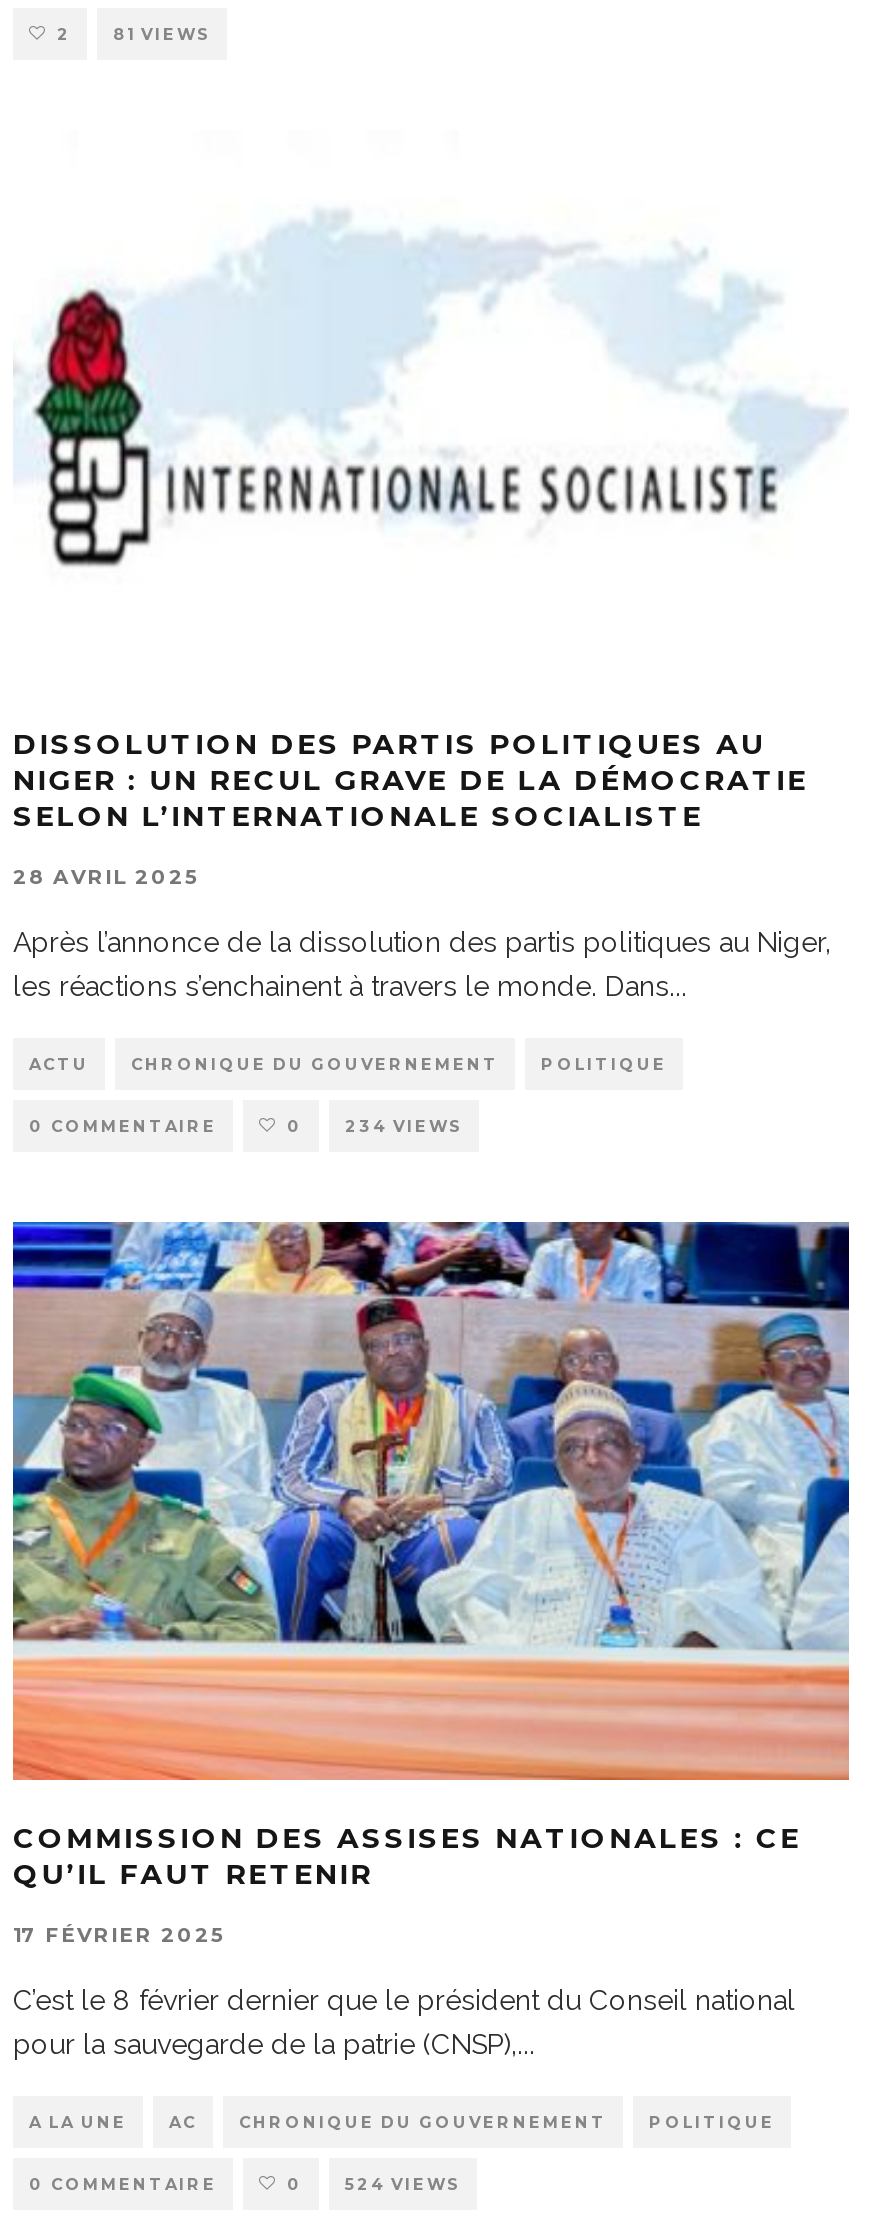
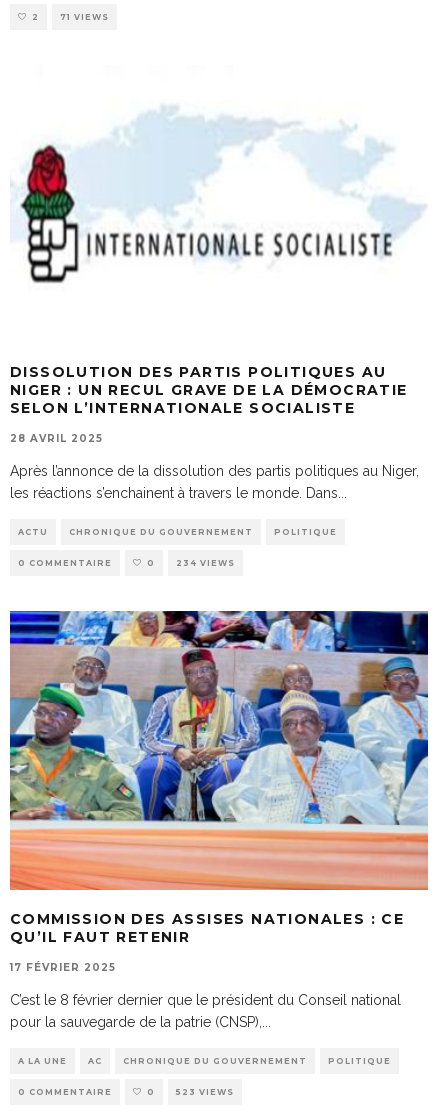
[113,23,211,43] 81 VIEWS -> [60,12,109,22] 71 VIEWS
[345,2174,461,2194] 524 VIEWS -> [176,1087,234,1097] 523 VIEWS

